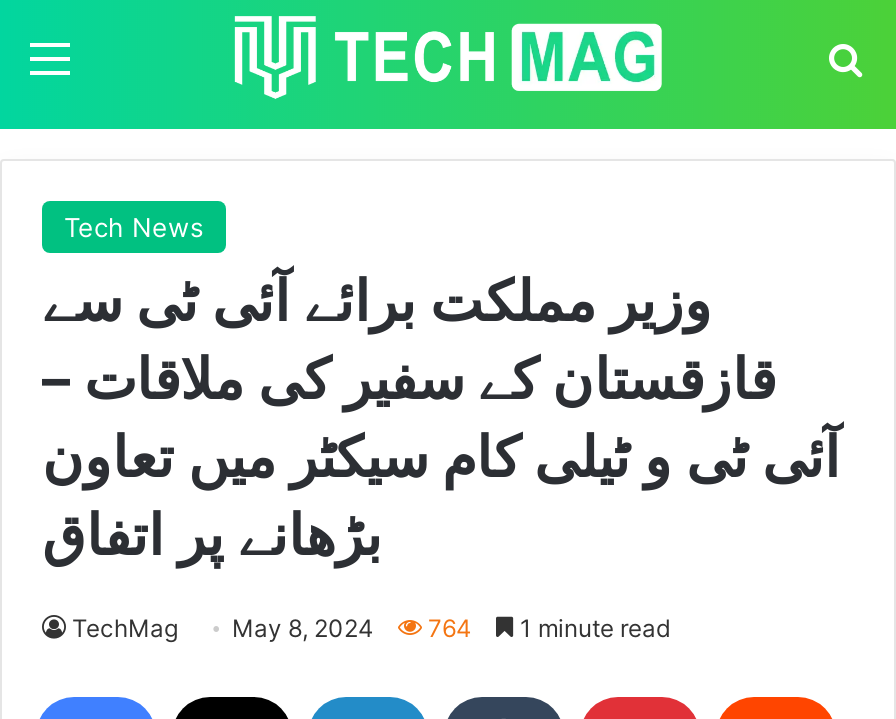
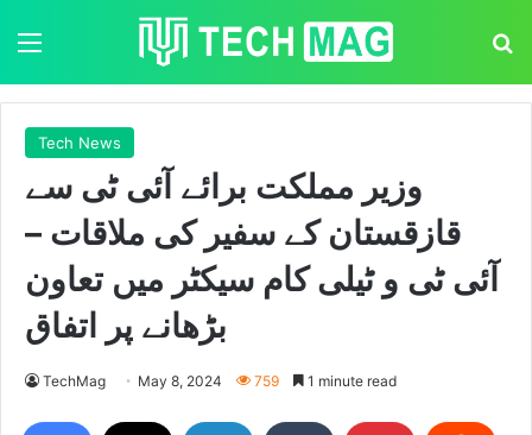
[72,613,670,643] TechMag May 8, 2024 764 1 minute read -> [43,372,397,390] TechMag May 8, 2024 759 1 minute read

